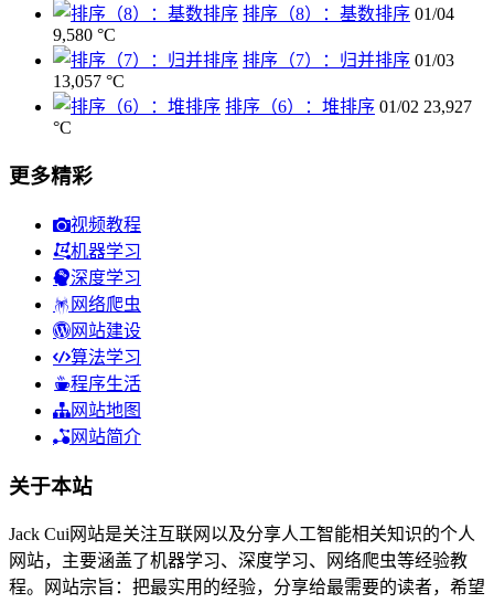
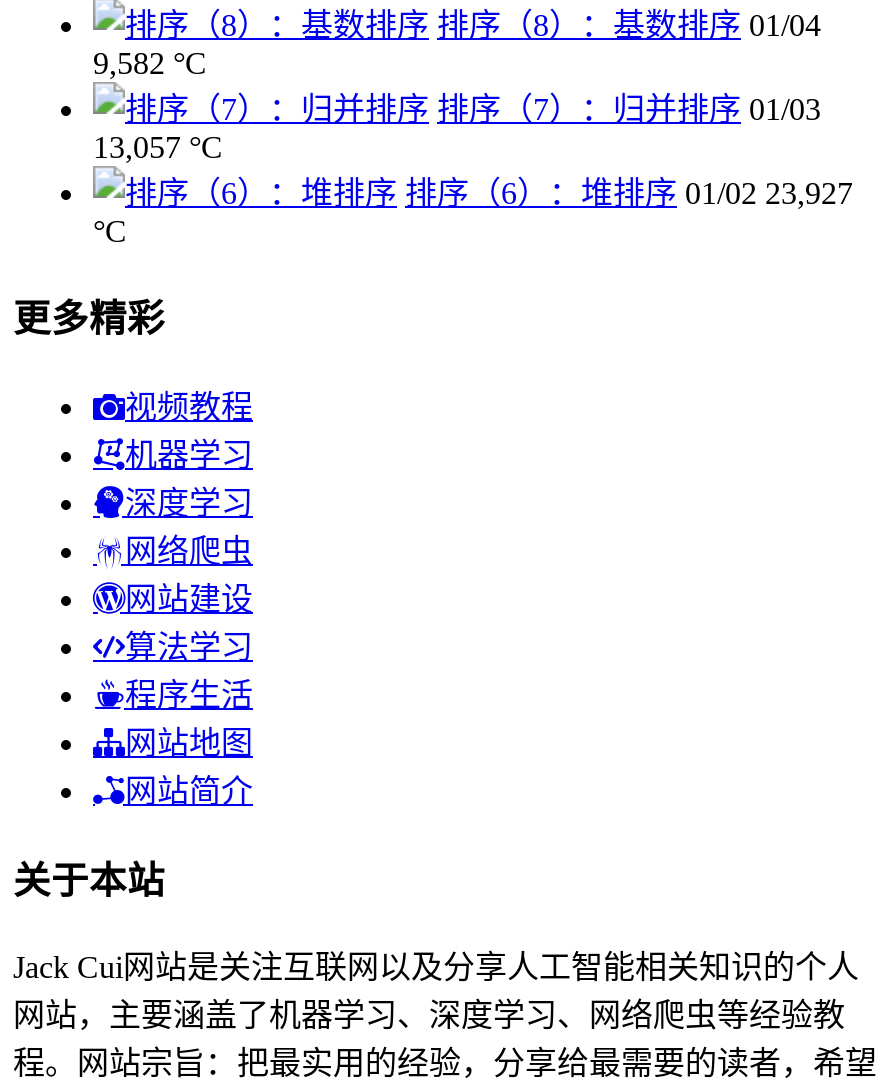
[53,26,116,45] 9,580 °C -> [93,47,207,81] 9,582 °C

